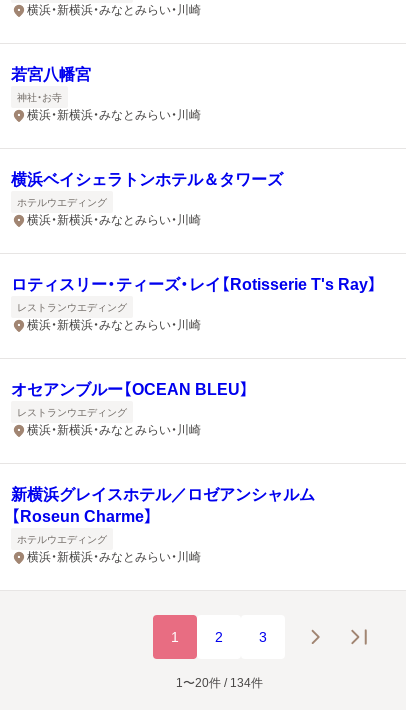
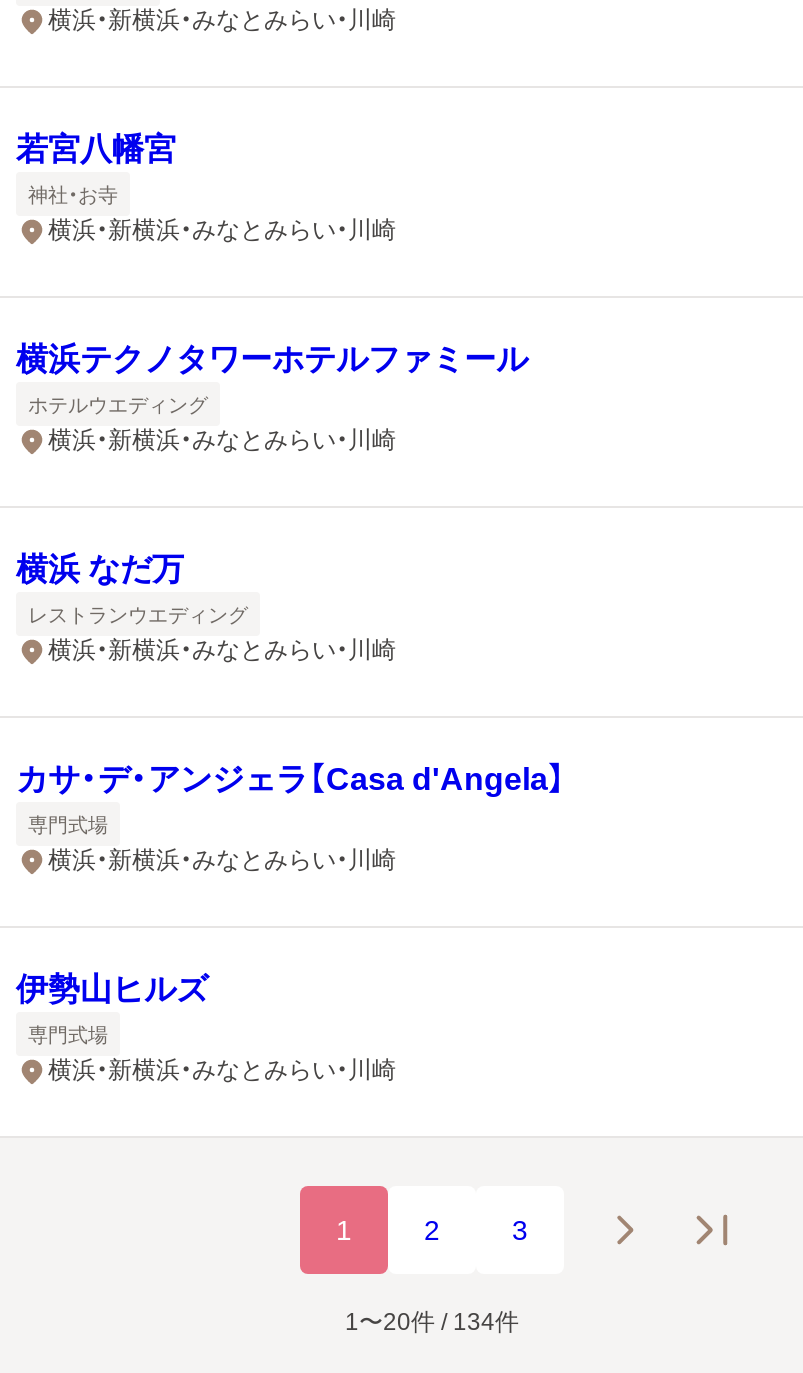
[11,171,283,188] 横浜ベイシェラトンホテル＆タワーズ -> [16,342,528,376] 横浜テクノタワーホテルファミール
[11,276,377,293] ロティスリー・ティーズ・レイ【Rotisserie T's Ray】 -> [16,552,184,586] 横浜 なだ万
[11,381,249,398] オセアンブルー【OCEAN BLEU】 -> [16,762,566,796] カサ・デ・アンジェラ【Casa d'Angela】
[17,406,127,417] レストランウエディング -> [28,813,108,835] 専門式場
[11,486,315,525] 新横浜グレイスホテル／ロゼアンシャルム | 【Roseun Charme】 -> [16,972,208,1006] 伊勢山ヒルズ
[17,533,107,544] ホテルウエディング -> [28,1023,108,1045] 専門式場

